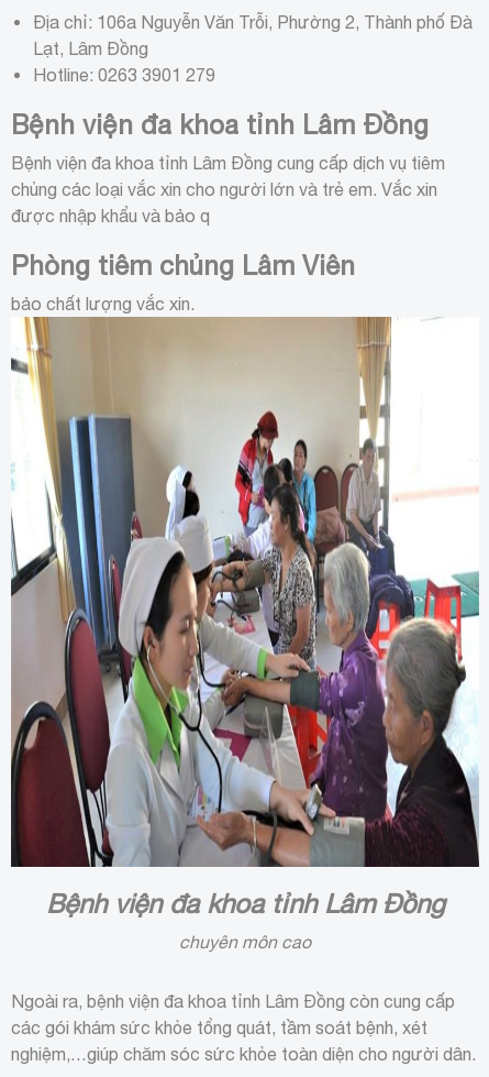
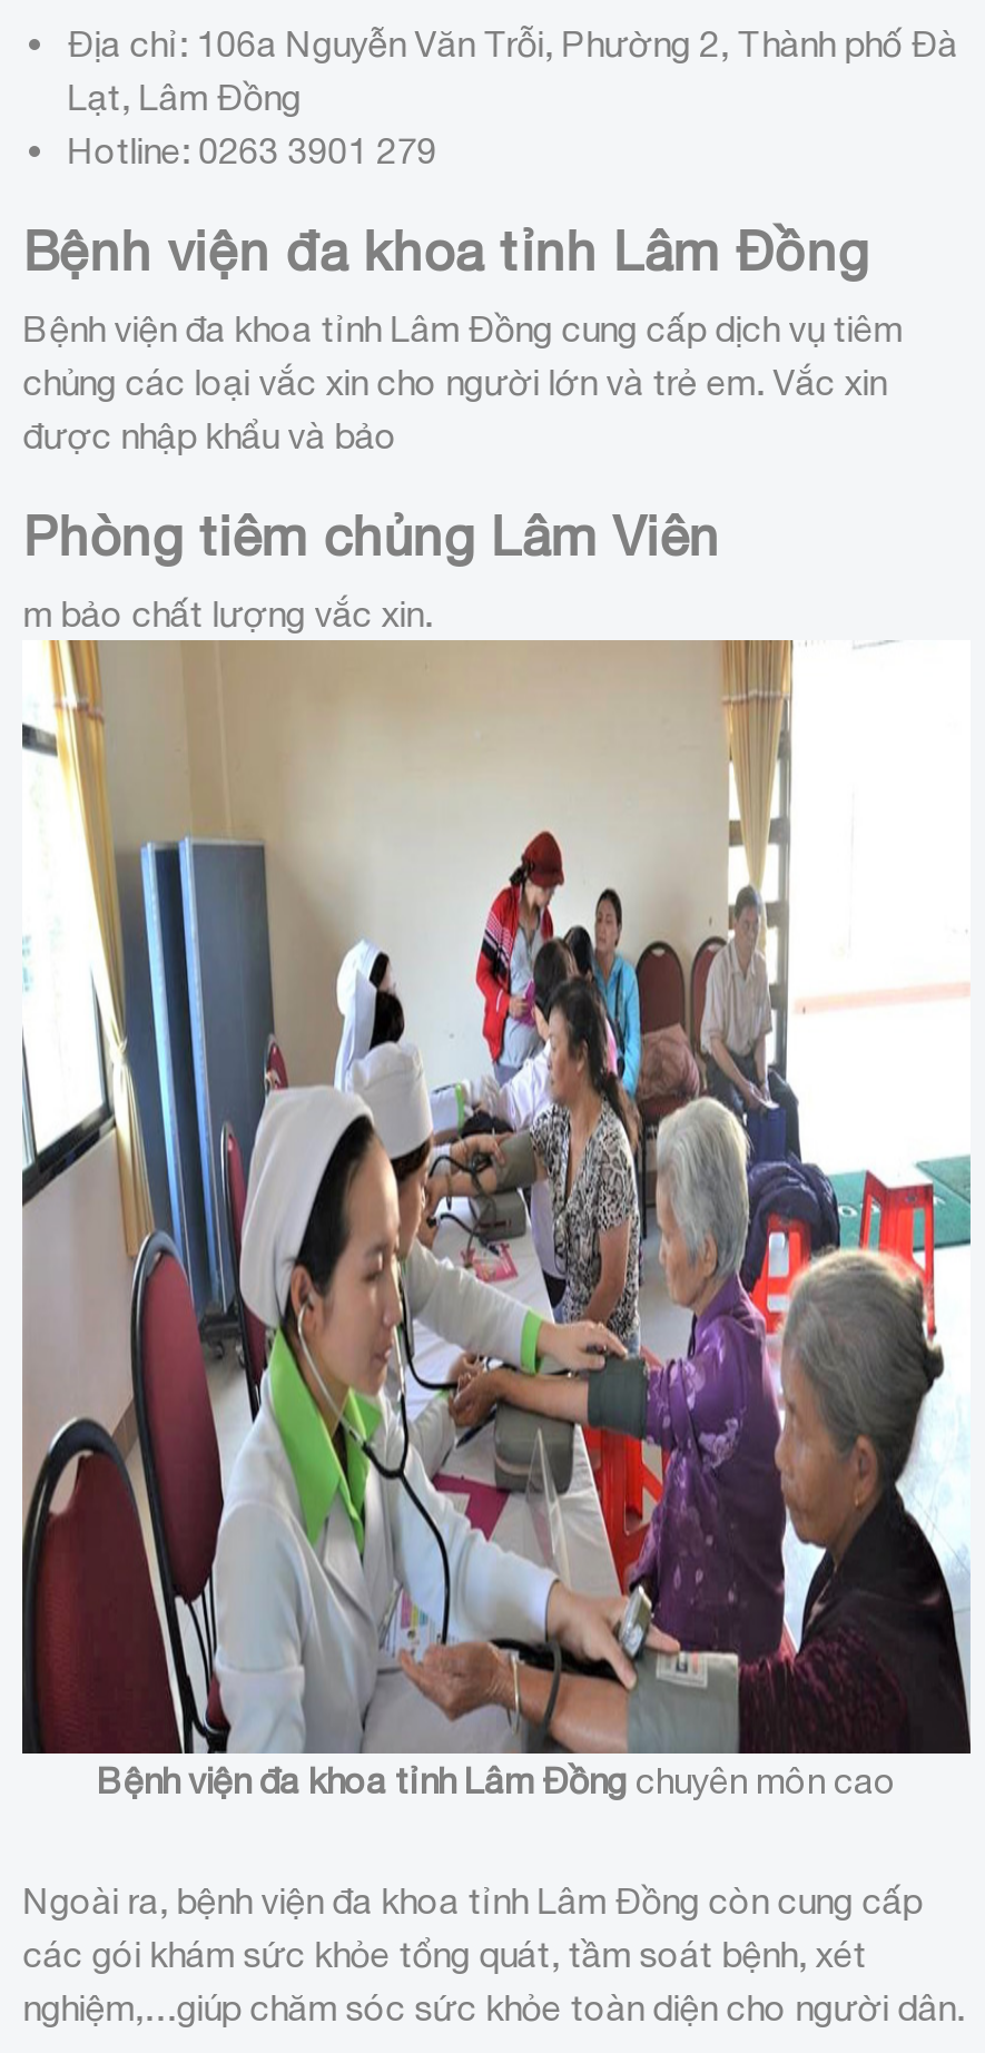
[11,206,210,226] được nhập khẩu và bảo q -> [23,416,397,456] được nhập khẩu và bảo
[11,294,195,314] bảo chất lượng vắc xin. -> [23,594,432,634] m bảo chất lượng vắc xin.

